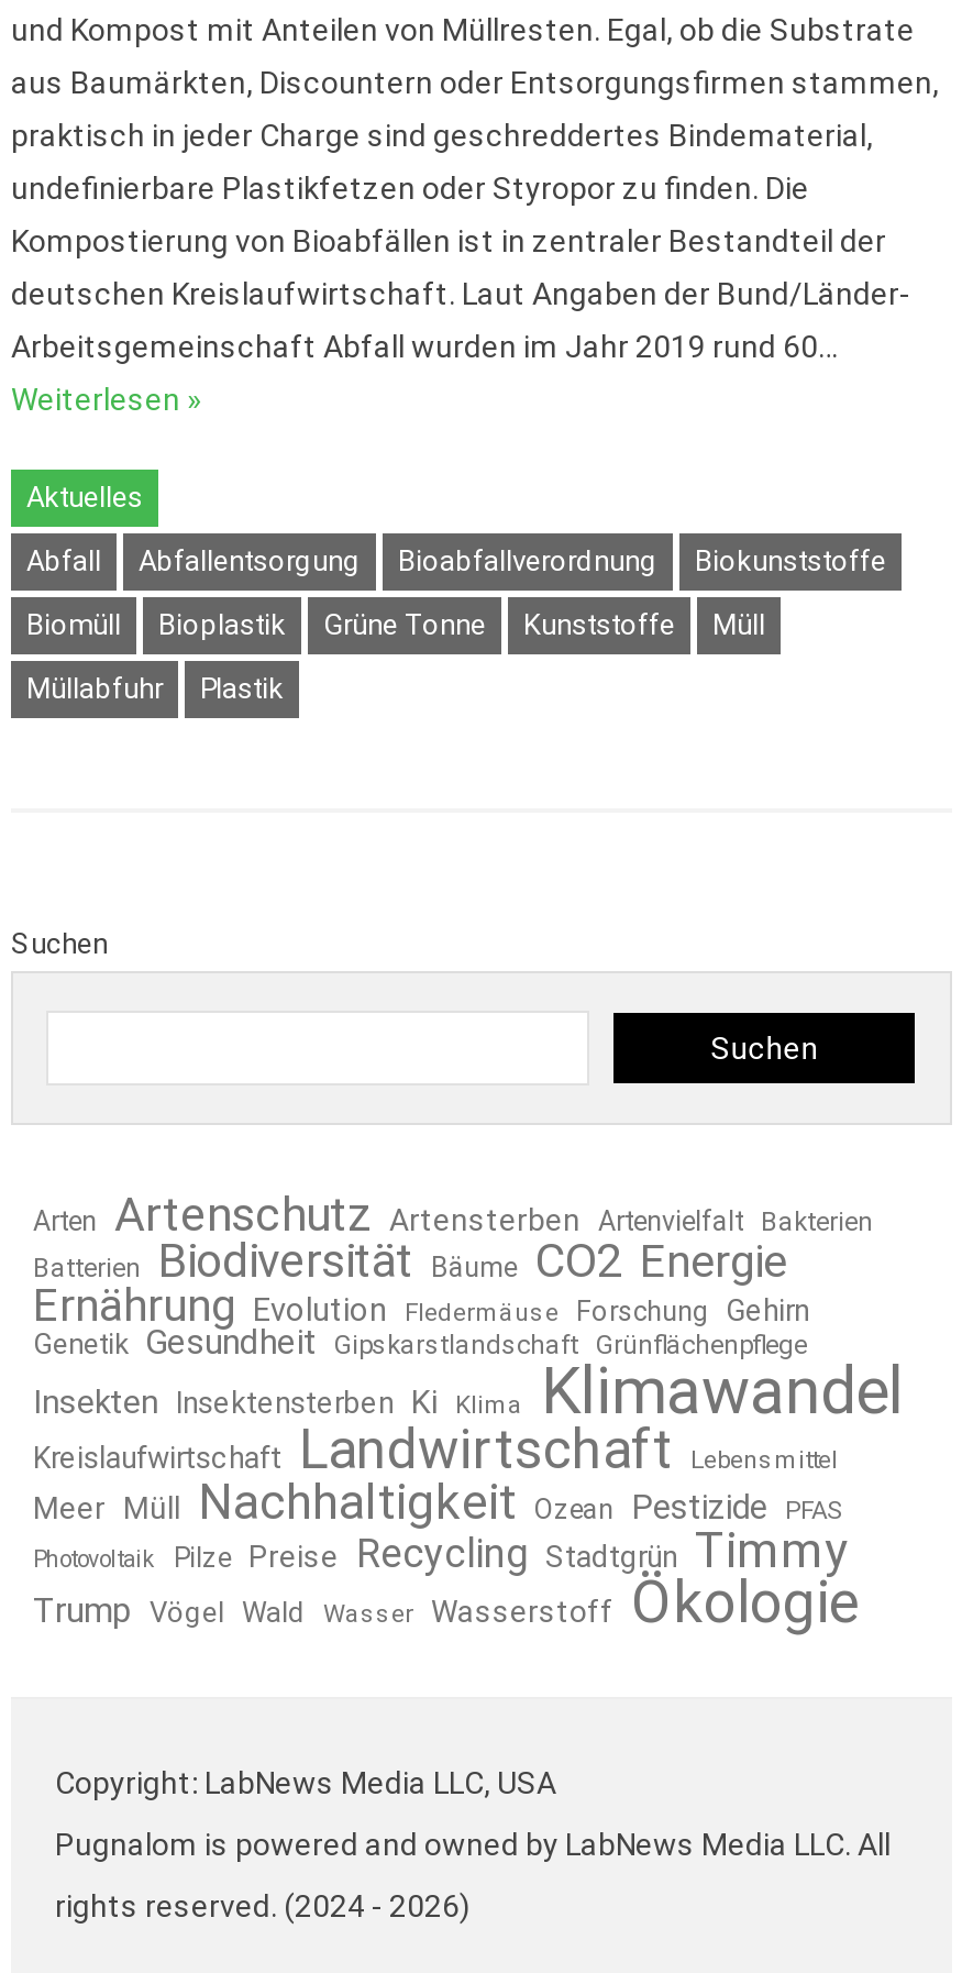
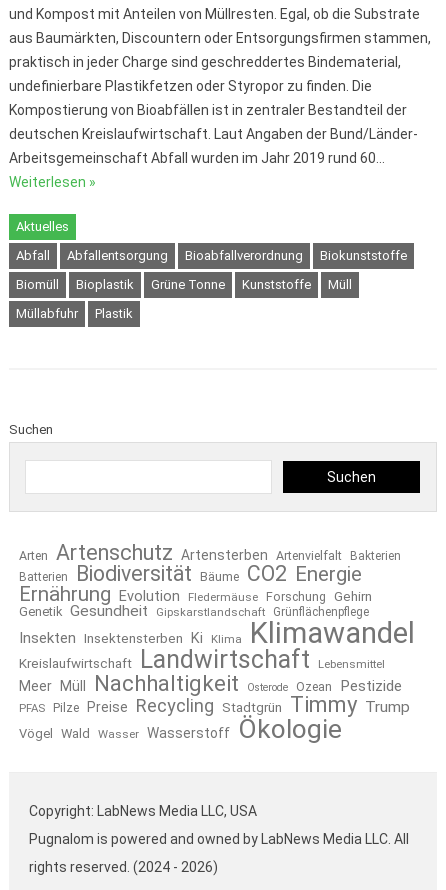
[33,1472,860,1635] Meer Müll Nachhaltigkeit Ozean Pestizide PFAS | Photovoltaik | Pilze Preise Recycling Stadtgrün Timmy | Trump Vögel Wald Wasser Wasserstoff Ökologie -> [19,670,410,744] Meer Müll Nachhaltigkeit | Osterode | Ozean Pestizide | PFAS Pilze Preise Recycling Stadtgrün Timmy Trump | Vögel Wald Wasser Wasserstoff Ökologie

